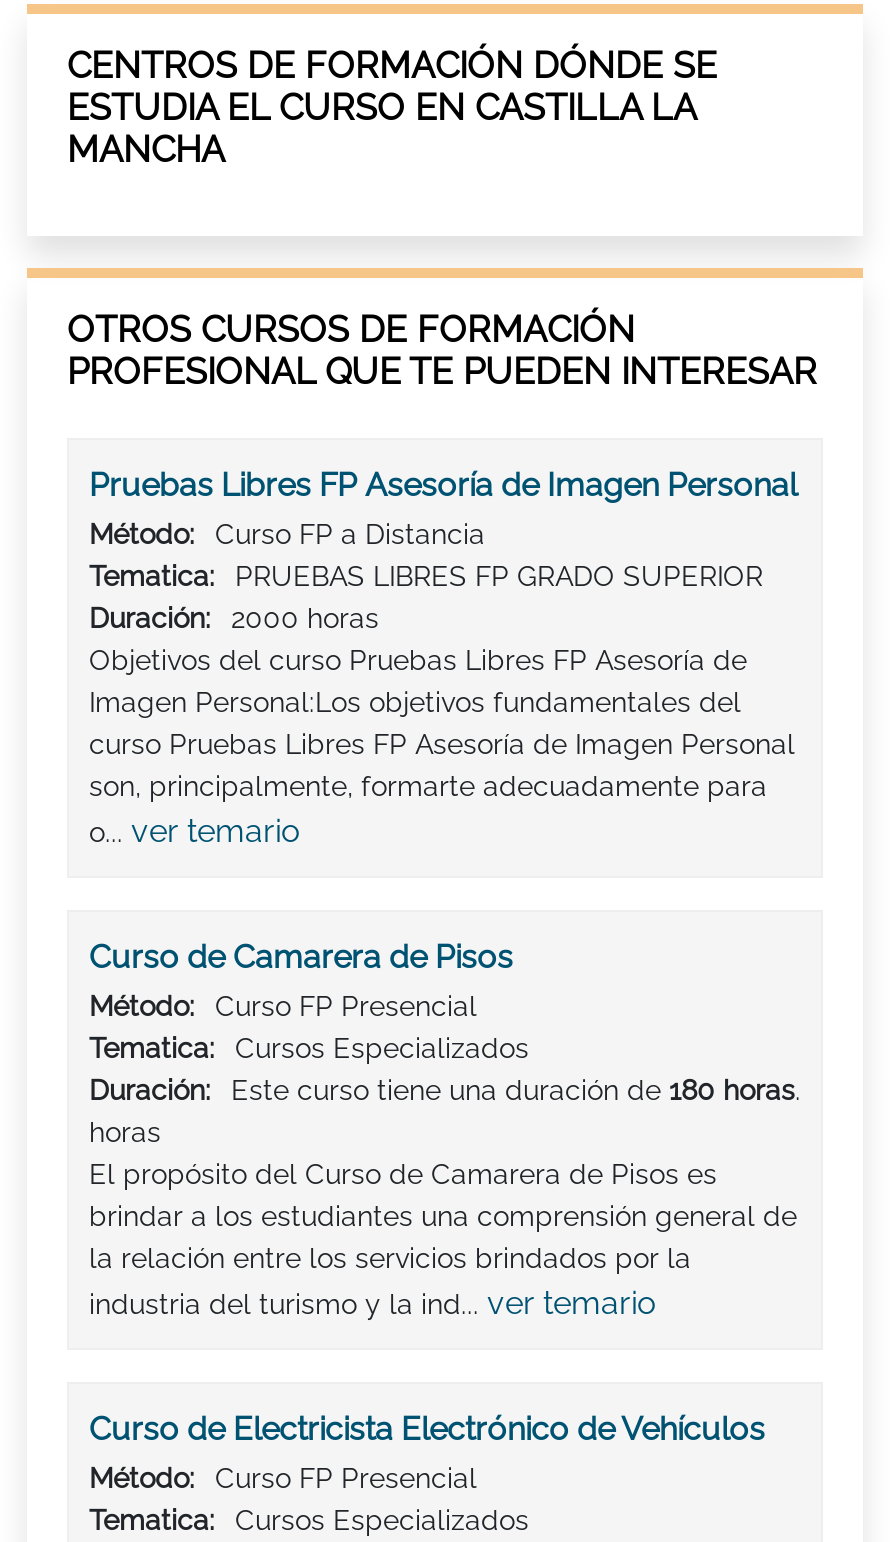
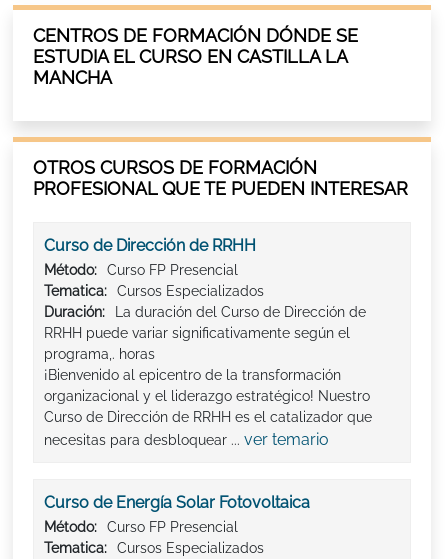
[89,465,797,975] Pruebas Libres FP Asesoría de Imagen Personal | Método: | Curso FP a Distancia | Tematica: | PRUEBAS LIBRES FP GRADO SUPERIOR | Duración: | 2000 horas | Objetivos del curso Pruebas Libres FP Asesoría de | Imagen Personal:Los objetivos fundamentales del | curso Pruebas Libres FP Asesoría de Imagen Personal | son, principalmente, formarte adecuadamente para | o... ver temario | Curso de Camarera de Pisos -> [44,236,256,255] Curso de Dirección de RRHH
moved [89,989,529,1105] -> [44,262,264,320]: Método: | Curso FP Presencial | Tematica: | Cursos Especializados | Duración:
[89,1073,801,1321] Este curso tiene una duración de 180 horas. | horas | El propósito del Curso de Camarera de Pisos es | brindar a los estudiantes una comprensión general de | la relación entre los servicios brindados por la | industria del turismo y la ind... ver temario -> [44,304,372,449] La duración del Curso de Dirección de | RRHH puede variar significativamente según el | programa,. horas | ¡Bienvenido al epicentro de la transformación | organizacional y el liderazgo estratégico! Nuestro | Curso de Dirección de RRHH es el catalizador que | necesitas para desbloquear ... ver temario
[89,1409,765,1447] Curso de Electricista Electrónico de Vehículos -> [44,493,310,512] Curso de Energía Solar Fotovoltaica

